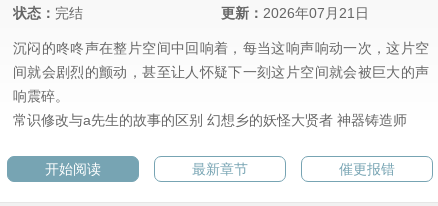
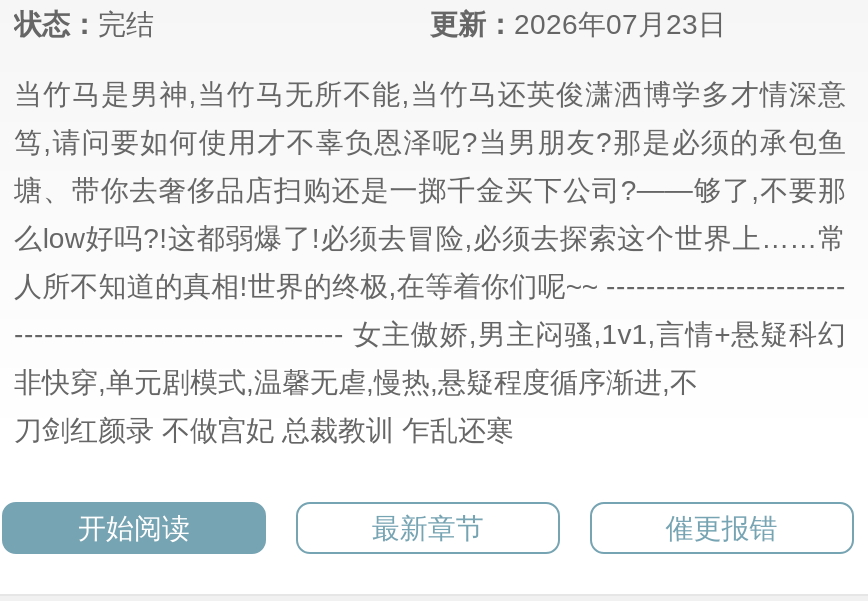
[13,5,429,128] 更新：2026年07月21日 | 沉闷的咚咚声在整片空间中回响着，每当这响声响动一次，这片空 | 间就会剧烈的颤动，甚至让人怀疑下一刻这片空间就会被巨大的声 | 响震碎。 | 常识修改与a先生的故事的区别 幻想乡的妖怪大贤者 神器铸造师 -> [14,9,846,447] 更新：2026年07月23日 | 当竹马是男神,当竹马无所不能,当竹马还英俊潇洒博学多才情深意 | 笃,请问要如何使用才不辜负恩泽呢?当男朋友?那是必须的承包鱼 | 塘、带你去奢侈品店扫购还是一掷千金买下公司?——够了,不要那 | 么low好吗?!这都弱爆了!必须去冒险,必须去探索这个世界上……常 | 人所不知道的真相!世界的终极,在等着你们呢~~ ------------------------ | --------------------------------- 女主傲娇,男主闷骚,1v1,言情+悬疑科幻 | 非快穿,单元剧模式,温馨无虐,慢热,悬疑程度循序渐进,不 | 刀剑红颜录 不做宫妃 总裁教训 乍乱还寒

